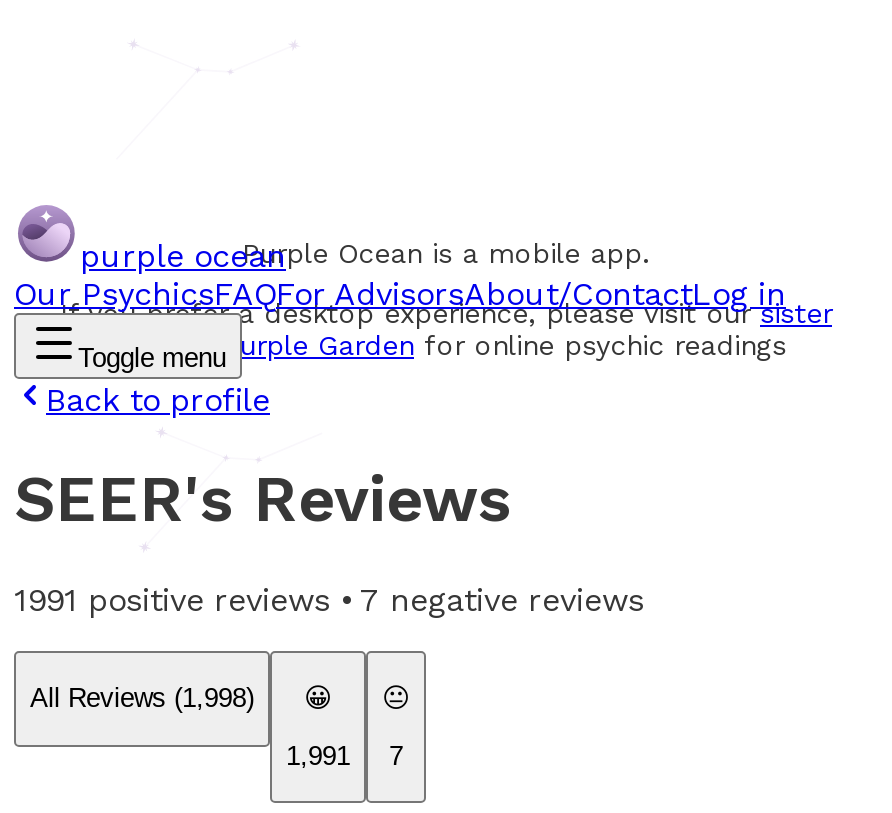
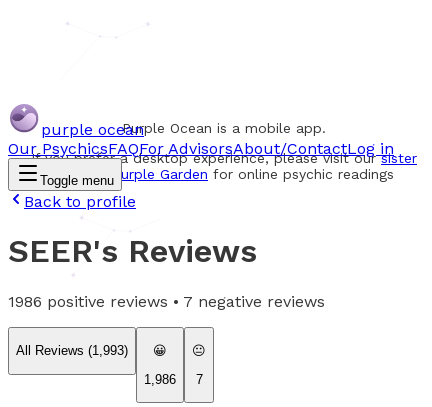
[14,581,644,619] 1991 positive reviews • 7 negative reviews -> [8,292,325,311] 1986 positive reviews • 7 negative reviews
[30,683,254,713] All Reviews (1,998) -> [16,343,128,358] All Reviews (1,993)
[286,740,403,770] 1,991 7 -> [144,371,202,386] 1,986 7

